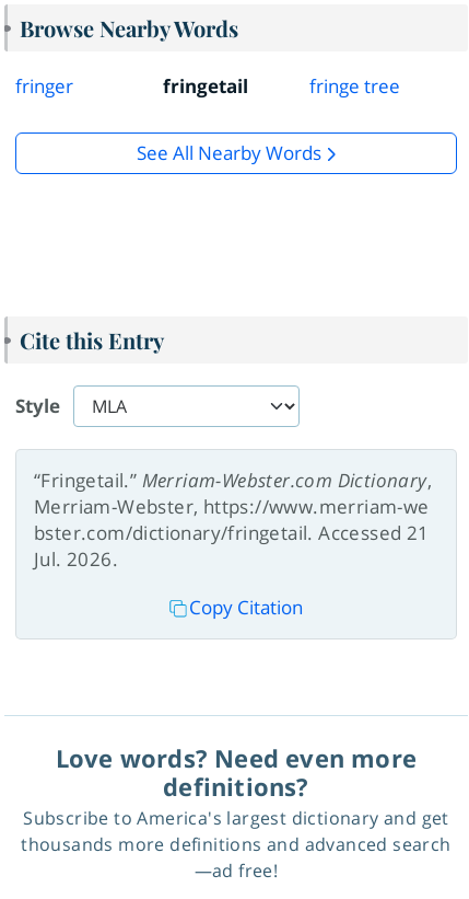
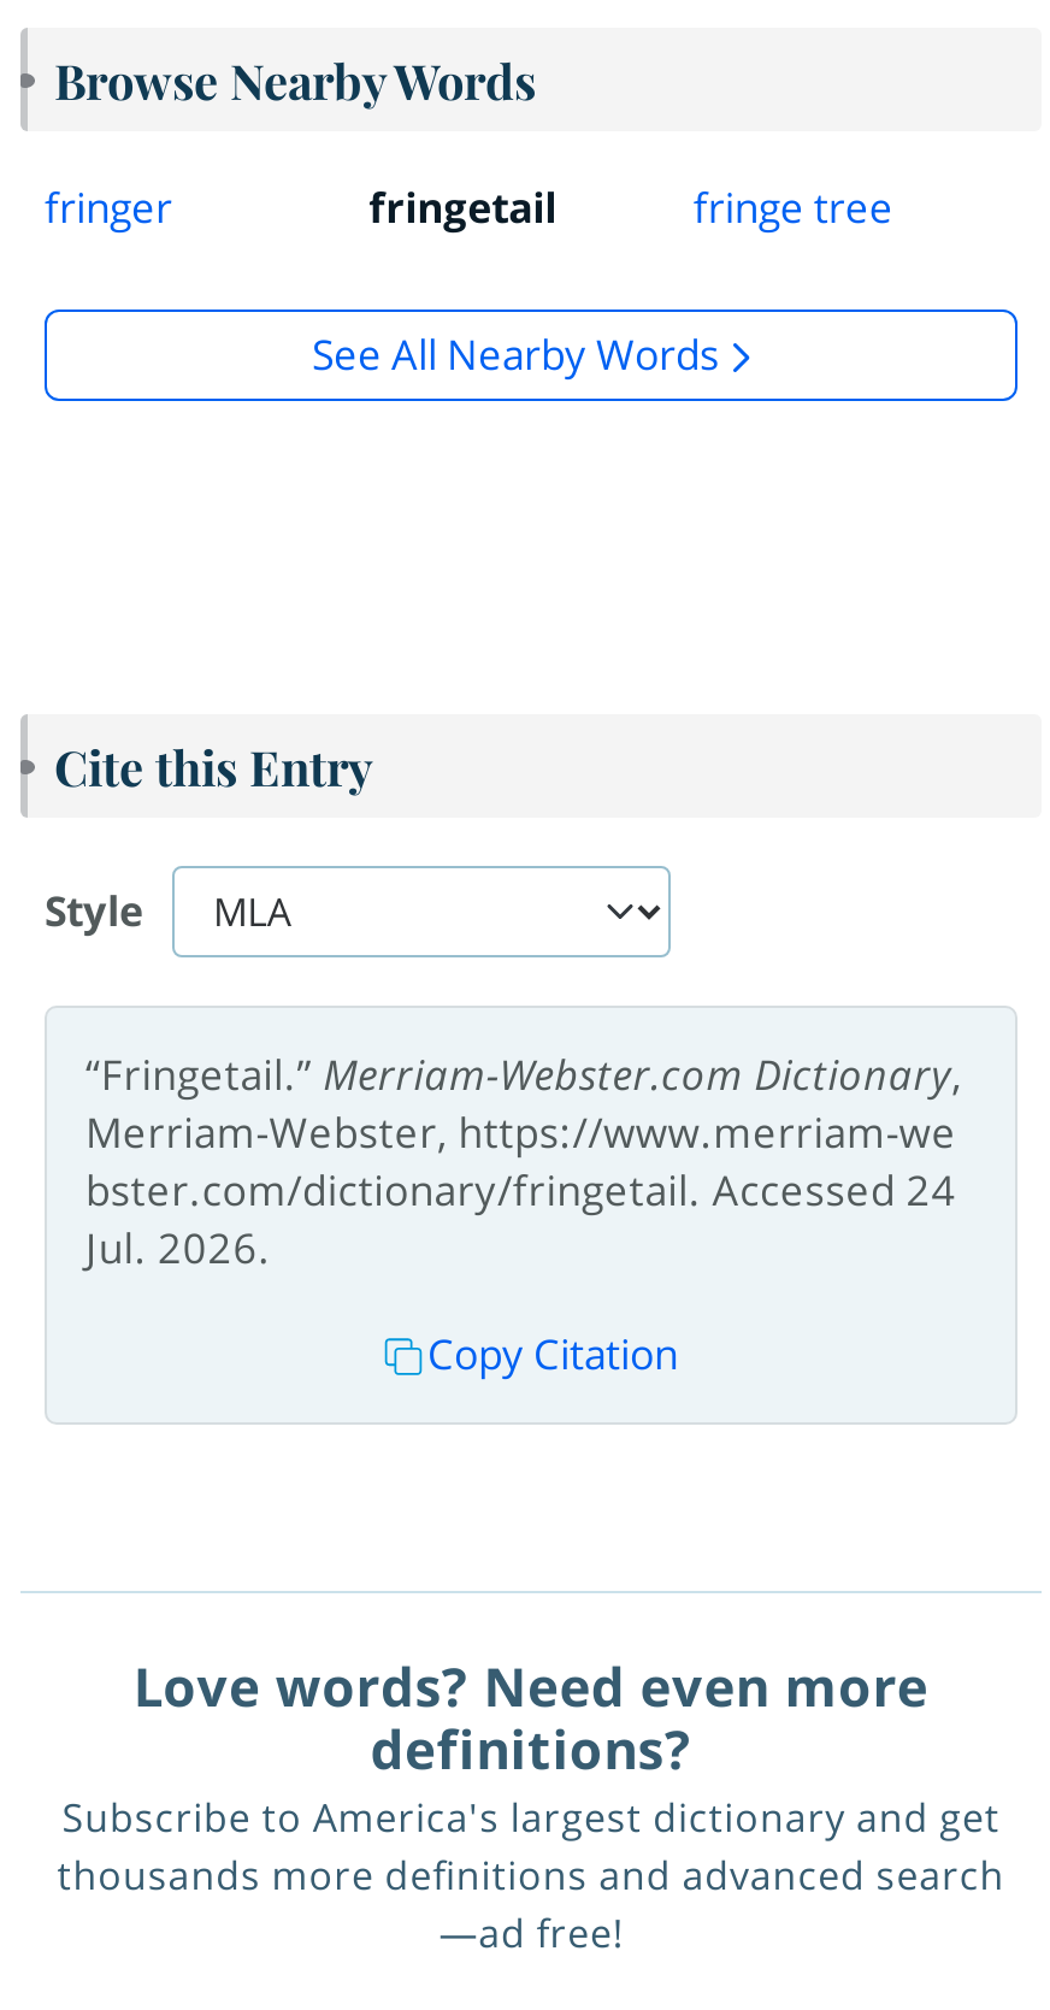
[34,520,429,545] bster.com/dictionary/fringetail. Accessed 21 -> [85,1162,956,1218] bster.com/dictionary/fringetail. Accessed 24

